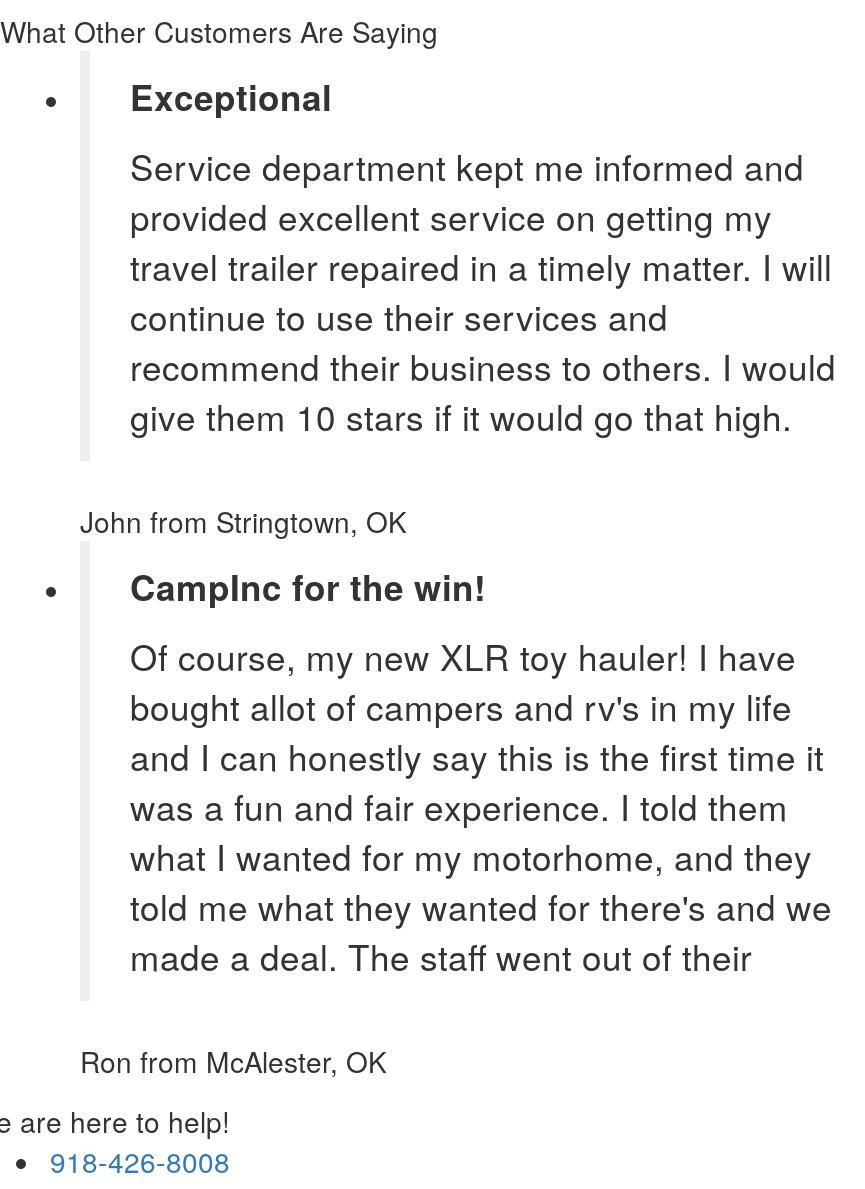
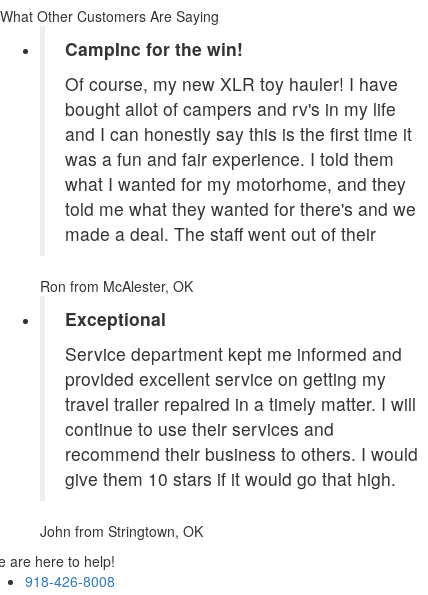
moved [80,72,836,542] -> [40,306,418,541]: Exceptional | Service department kept me informed and | provided excellent service on getting my | travel trailer repaired in a timely matter. I will | continue to use their services and | recommend their business to others. I would | give them 10 stars if it would go that high. | John from Stringtown, OK
moved [80,562,832,1082] -> [40,36,416,296]: CampInc for the win! | Of course, my new XLR toy hauler! I have | bought allot of campers and rv's in my life | ... | made a deal. The staff went out of their | Ron from McAlester, OK

